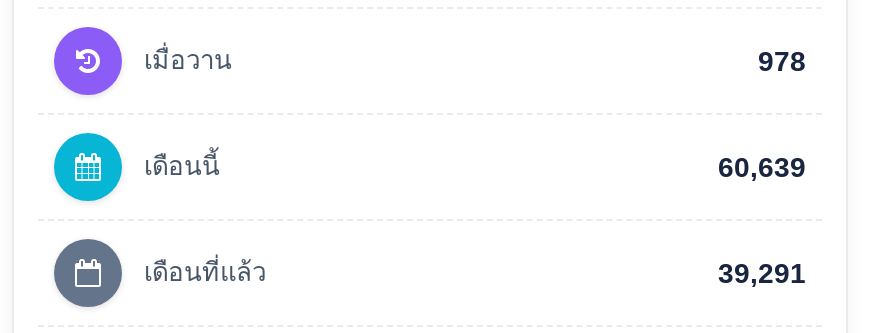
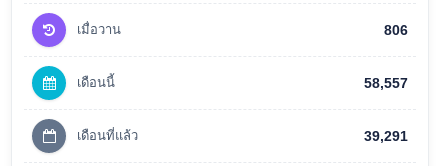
[758,46,806,78] 978 -> [384,22,408,38] 806
[718,152,806,184] 60,639 -> [364,75,408,91] 58,557

